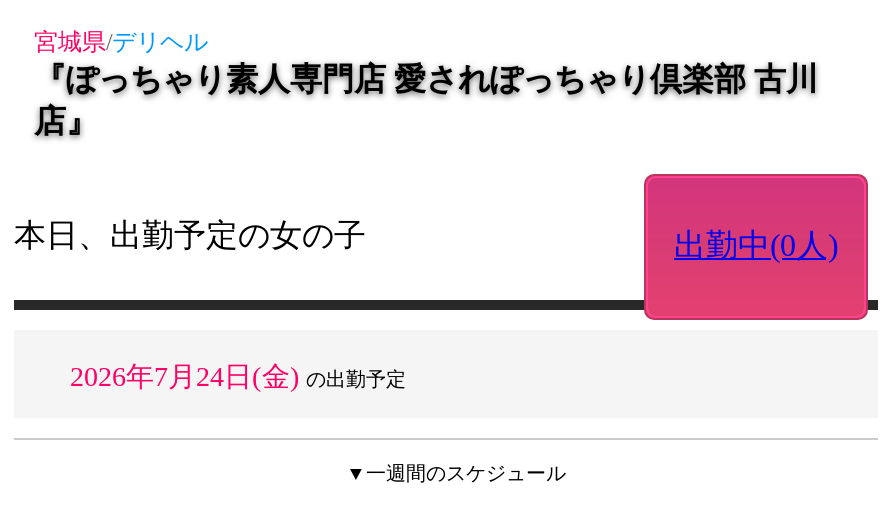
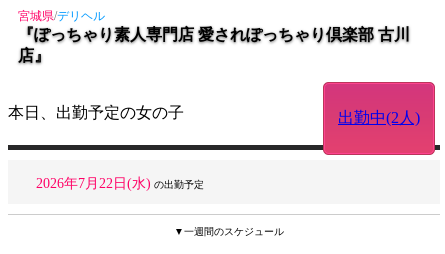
[674,228,838,262] 出勤中(0人) -> [338,109,420,126] 出勤中(2人)
[70,362,406,392] 2026年7月24日(金)の出勤予定 -> [36,176,204,191] 2026年7月22日(水)の出勤予定

